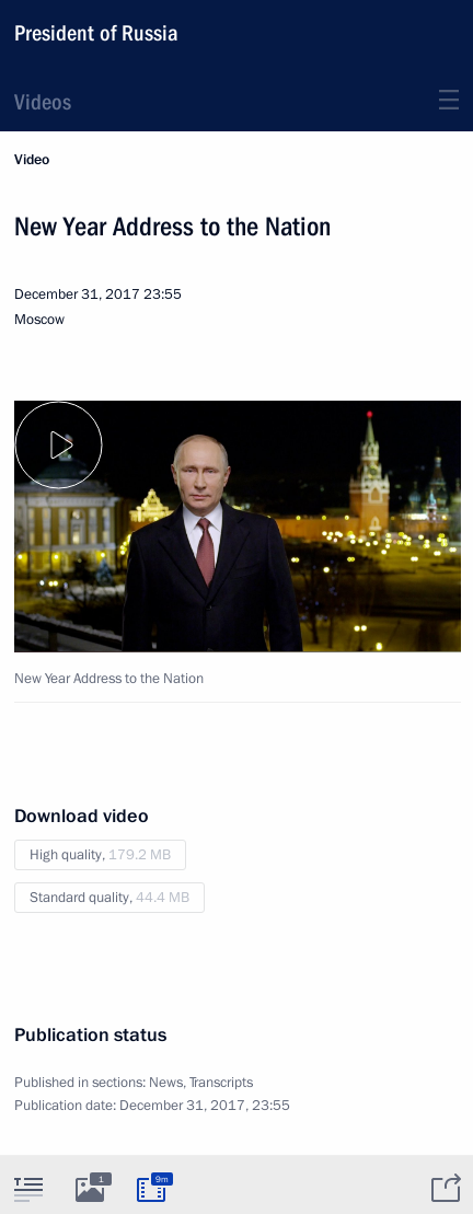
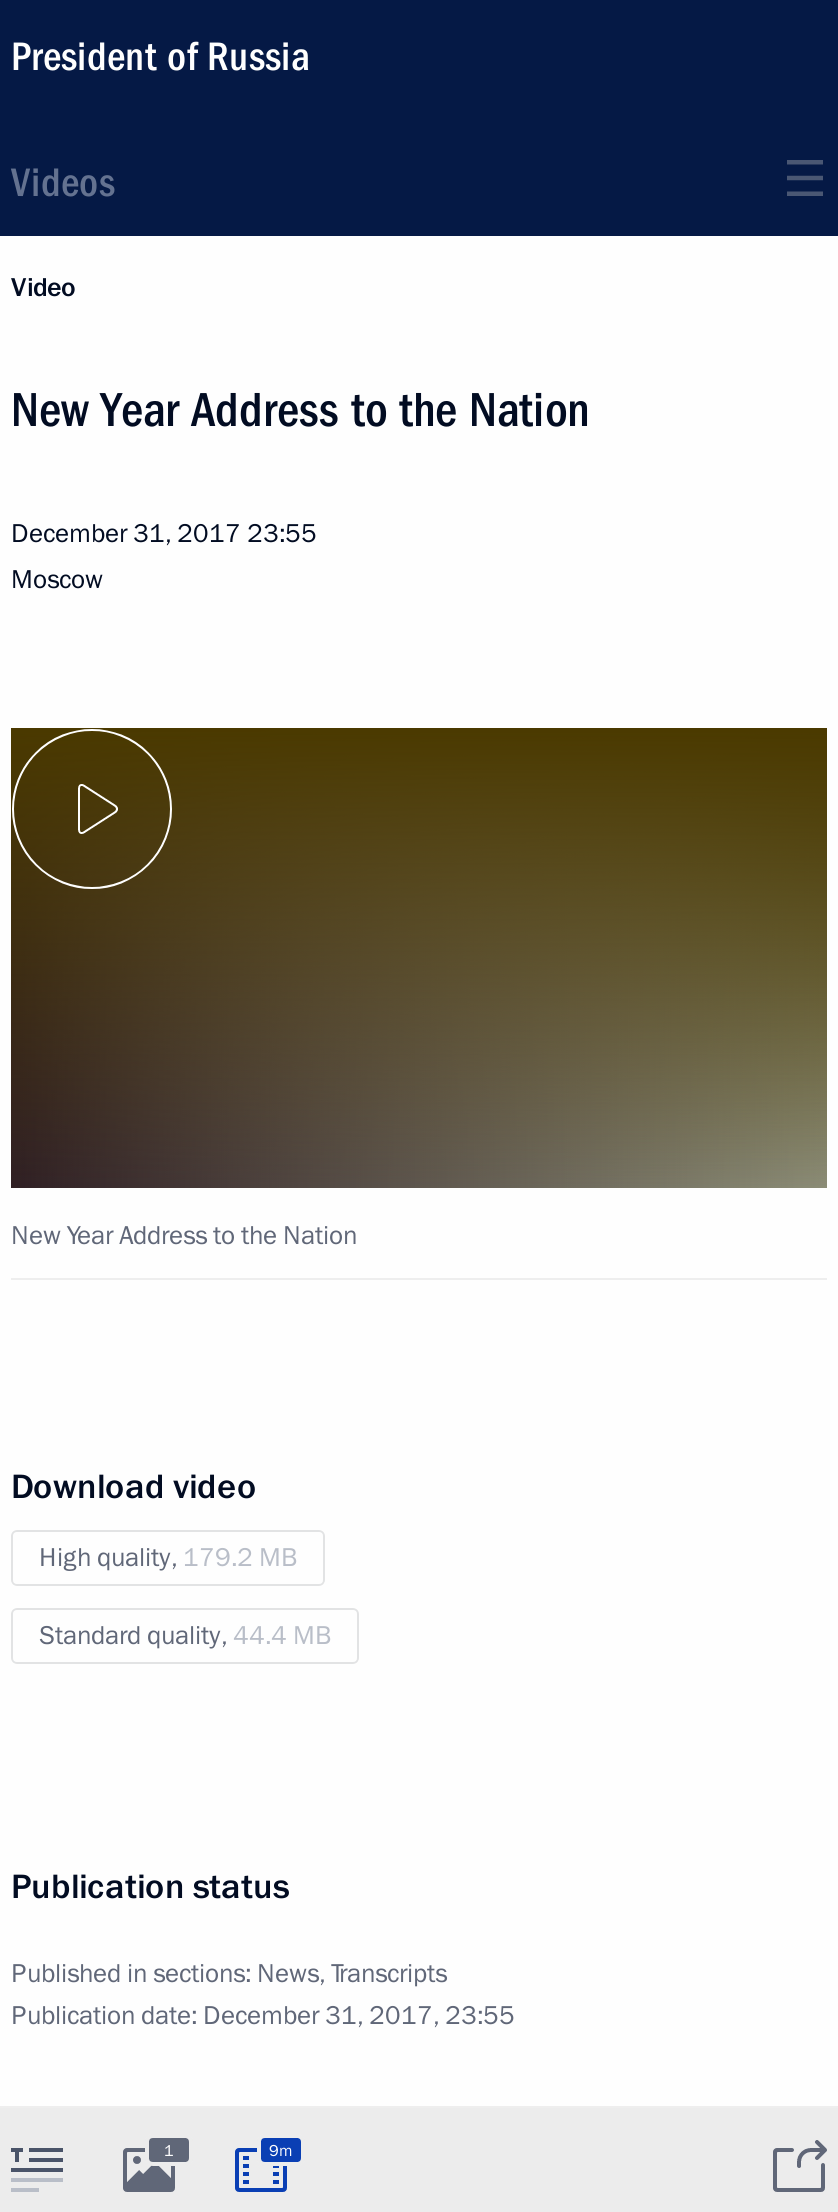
[14,401,462,651] [image] -> [11,728,829,1188] [image]

